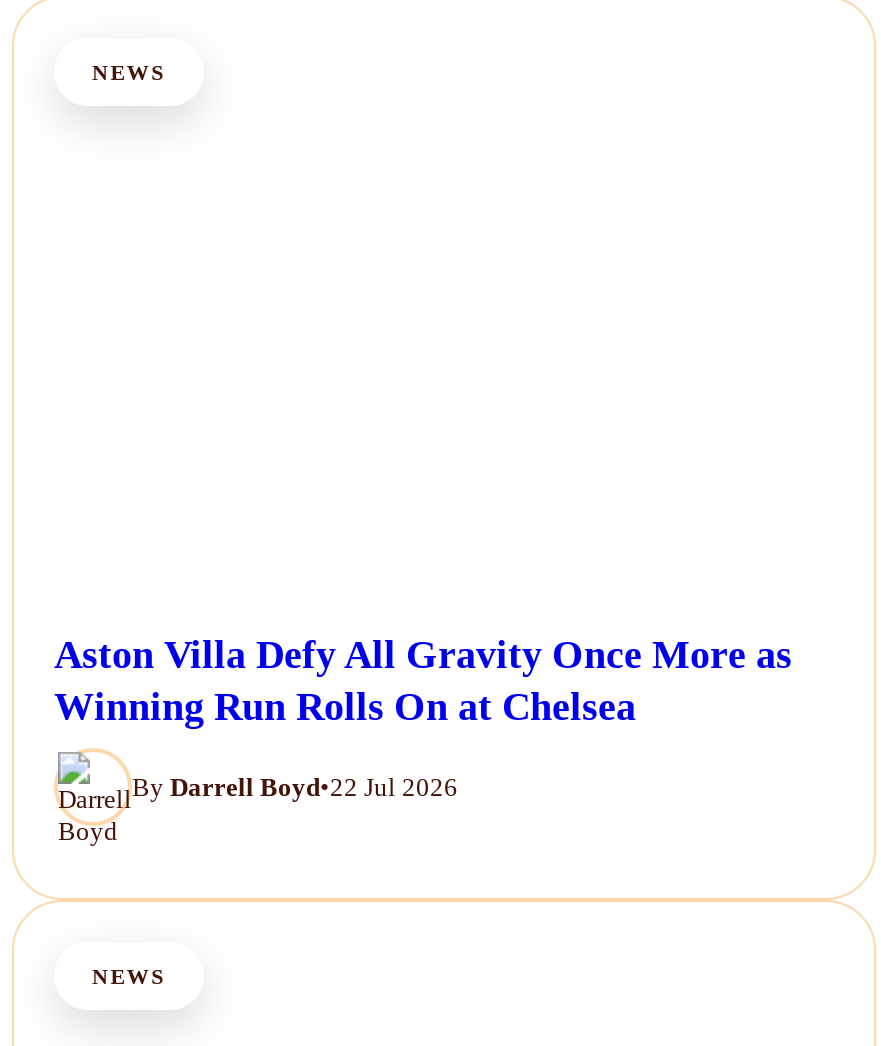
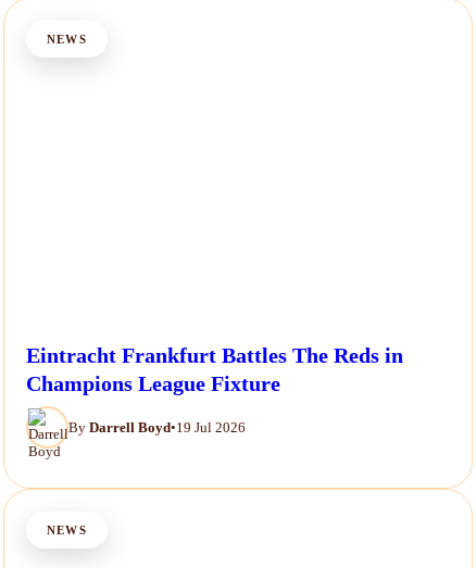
[54,633,792,729] Aston Villa Defy All Gravity Once More as | Winning Run Rolls On at Chelsea -> [26,344,403,396] Eintracht Frankfurt Battles The Reds in | Champions League Fixture
[132,772,458,802] By Darrell Boyd•22 Jul 2026 -> [68,419,246,435] By Darrell Boyd•19 Jul 2026

